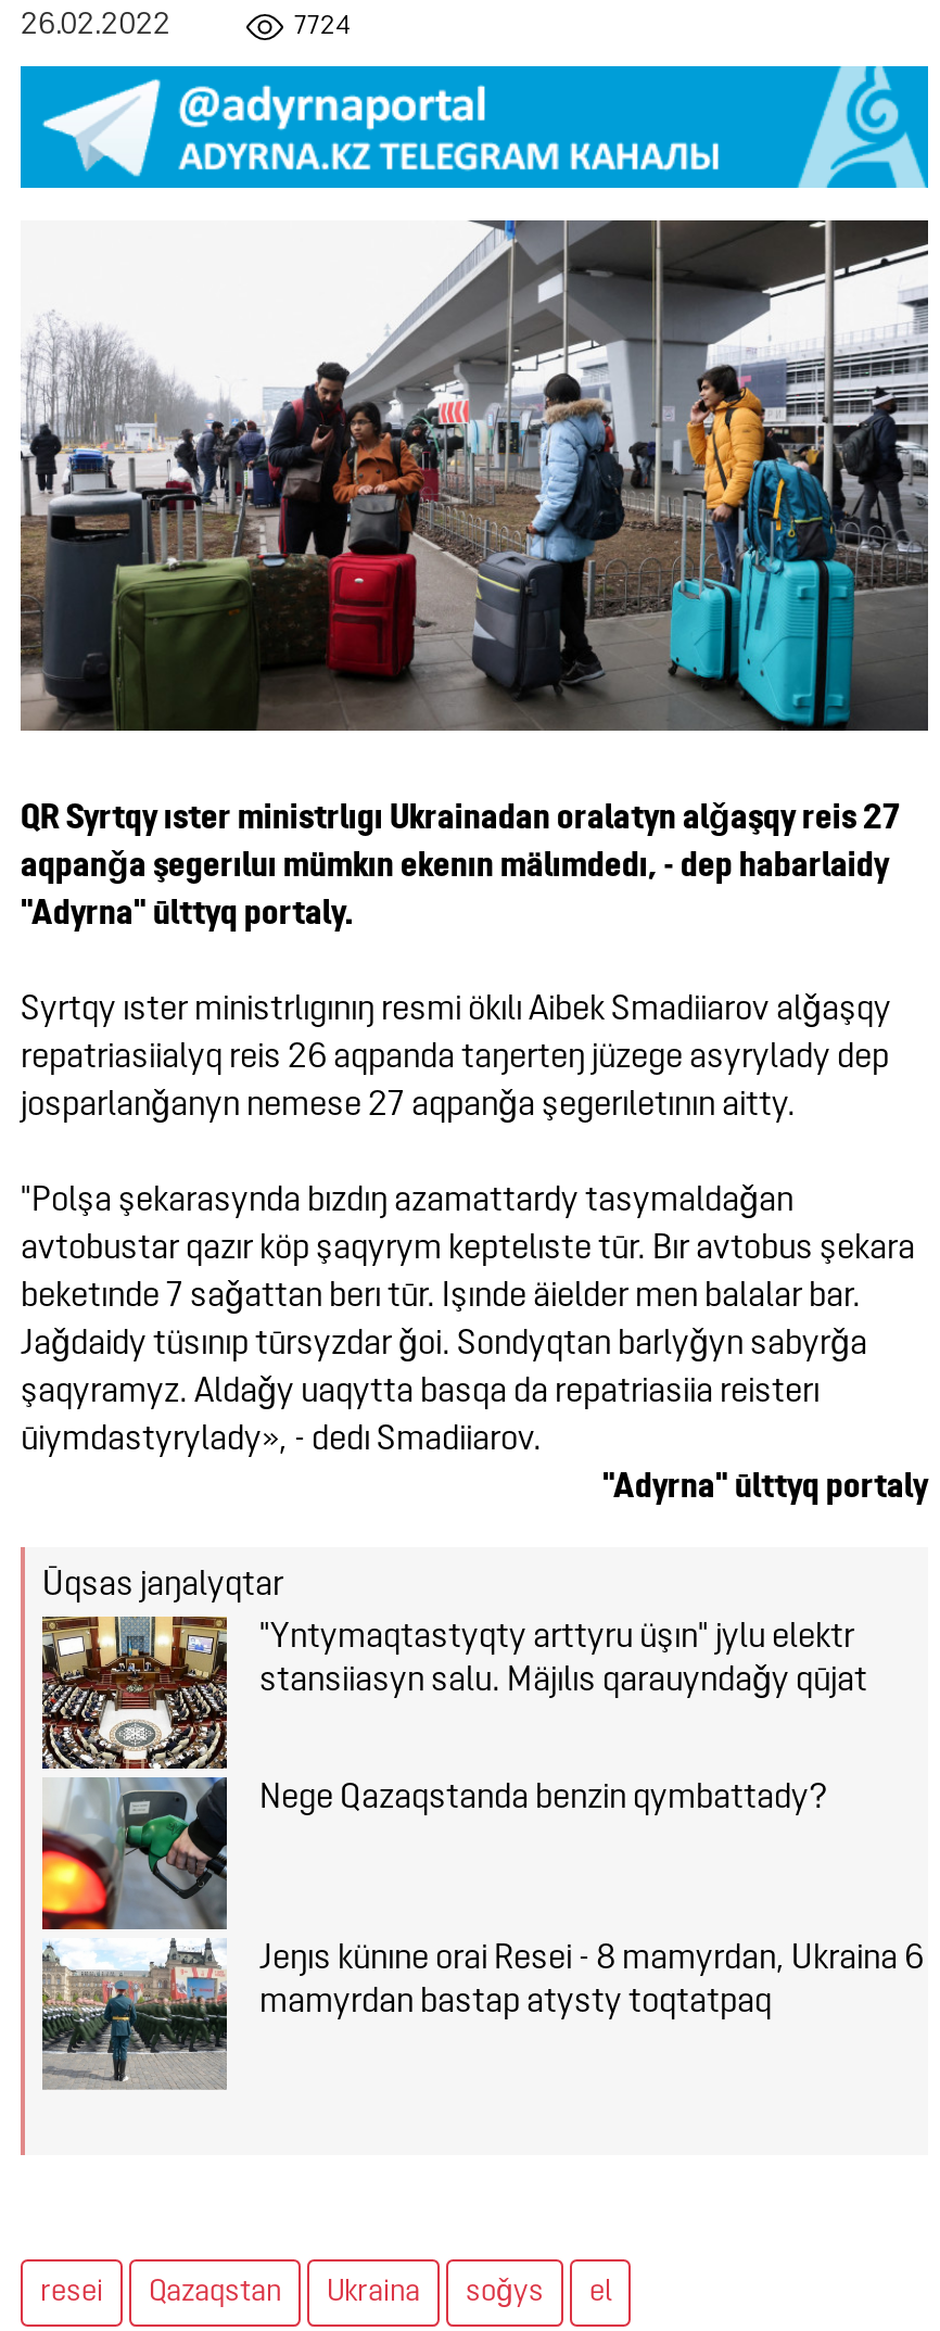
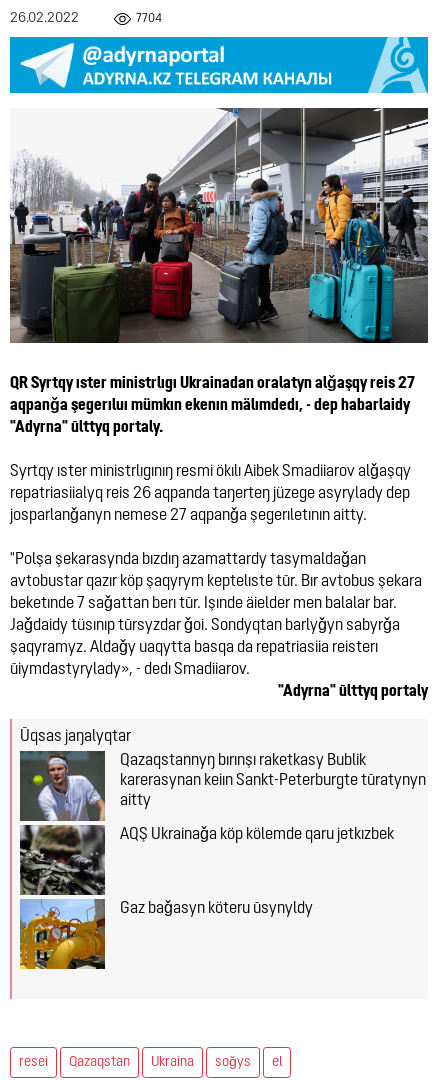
[294,14,351,40] 7724 -> [136,13,162,25] 7704
[40,1614,867,2090] [image] | "Yntymaqtastyqty arttyru üşın" jylu elektr | stansiiasyn salu. Mäjılıs qarauyndaǧy qūjat -> [19,750,426,970] [image] | Qazaqstannyŋ bırınşı raketkasy Bublik | karerasynan keiın Sankt-Peterburgte tūratynyn | aitty
[259,1781,828,1816] Nege Qazaqstanda benzin qymbattady? -> [120,827,394,843] AQŞ Ukrainaǧa köp kölemde qaru jetkızbek
[259,1942,924,2020] Jeŋıs künıne orai Resei - 8 mamyrdan, Ukraina 6 | mamyrdan bastap atysty toqtatpaq -> [120,901,313,917] Gaz baǧasyn köteru ūsynyldy

